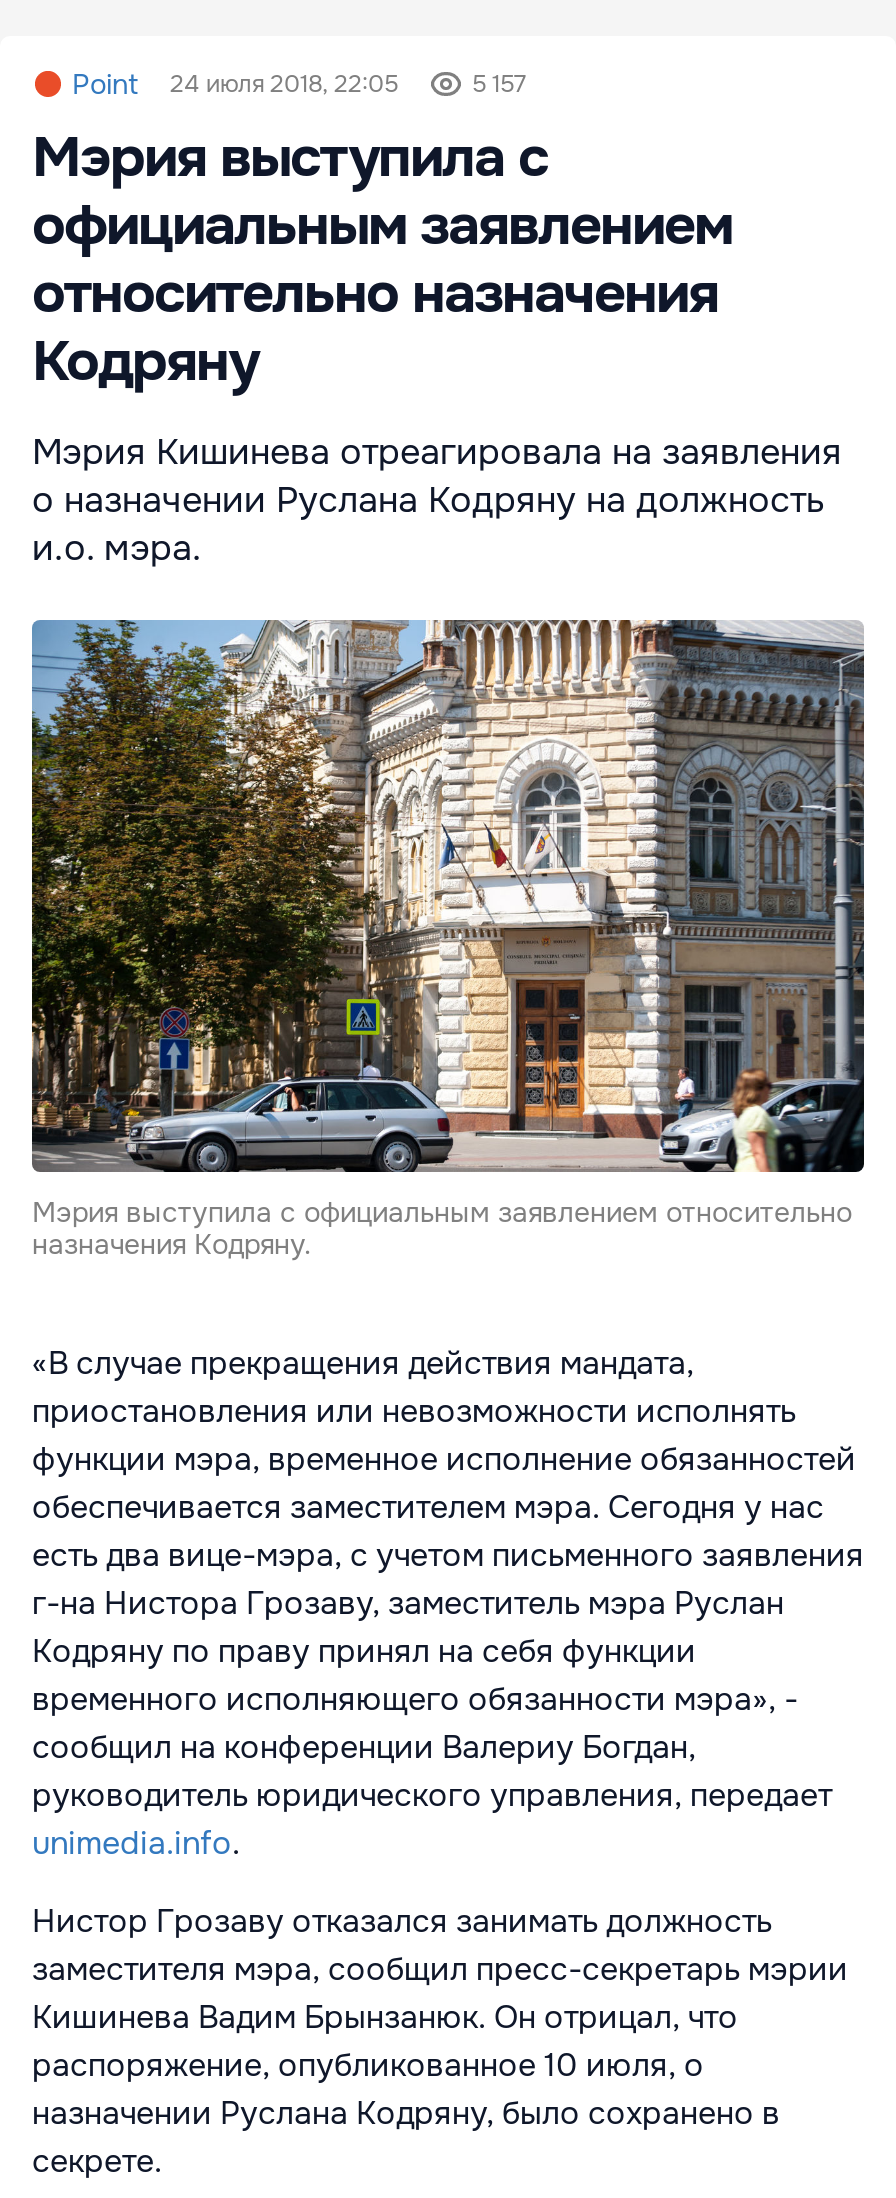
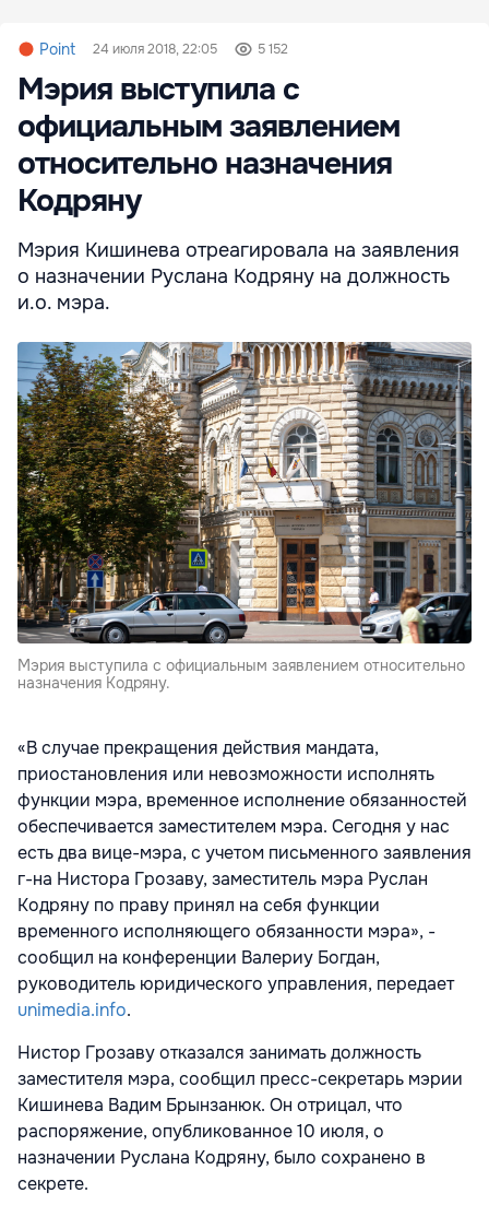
[472,67,526,99] 5 157 -> [258,40,288,58] 5 152

